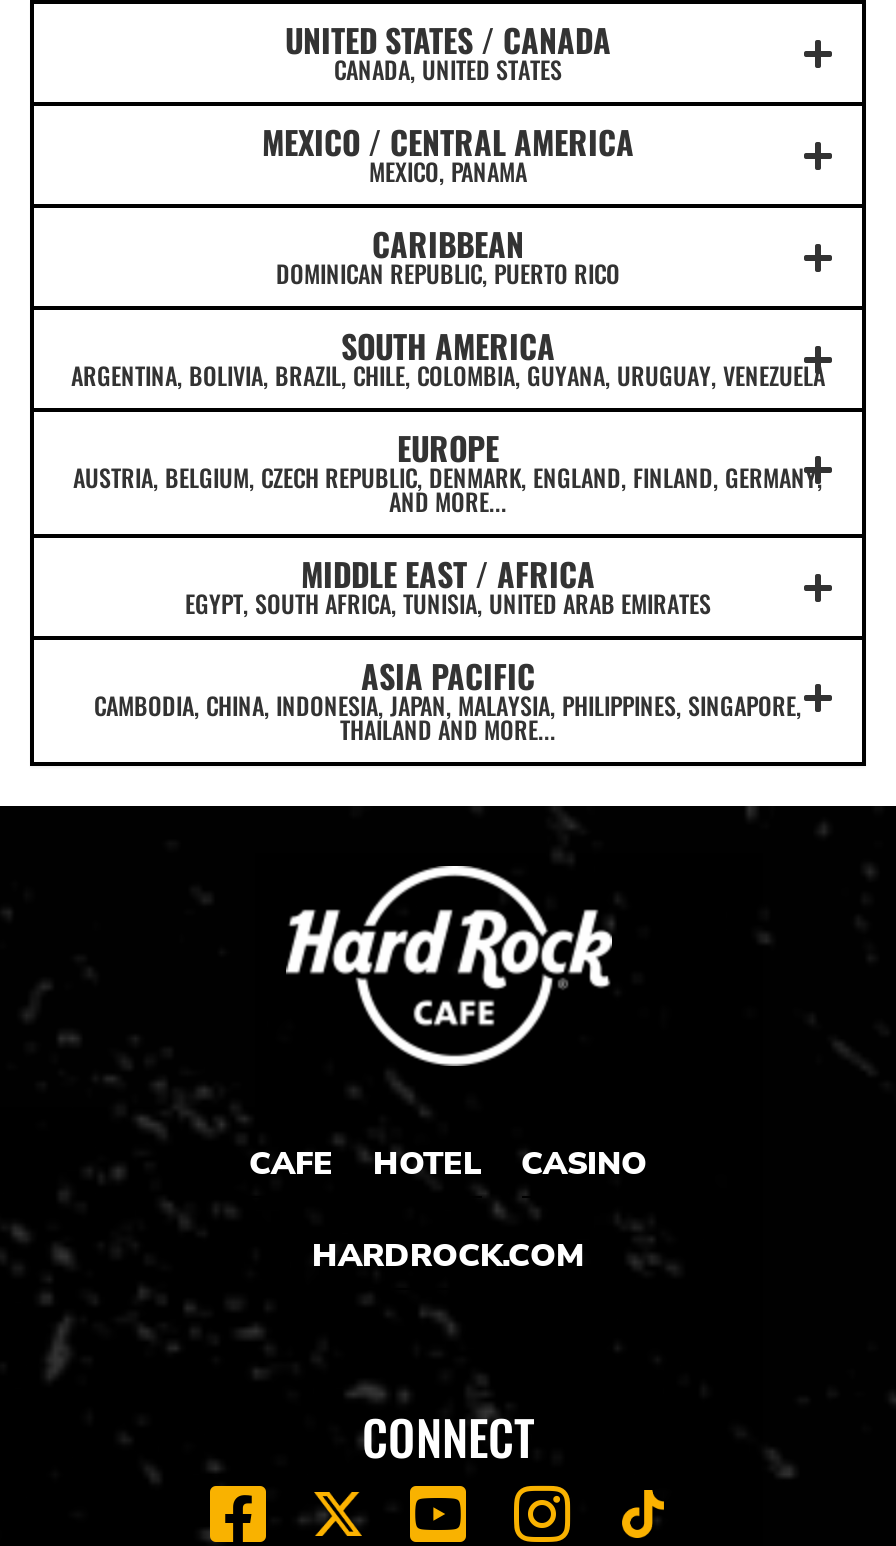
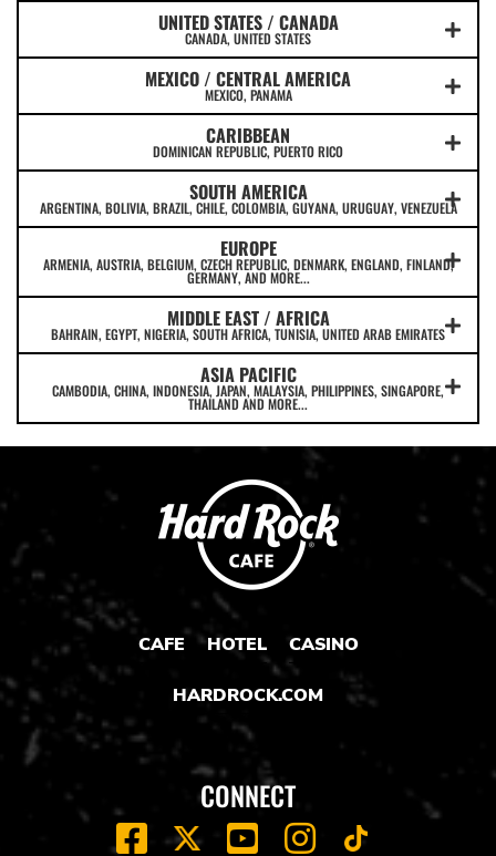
[73,460,823,518] AUSTRIA, BELGIUM, CZECH REPUBLIC, DENMARK, ENGLAND, FINLAND, GERMANY, | AND MORE... -> [43,255,453,287] ARMENIA, AUSTRIA, BELGIUM, CZECH REPUBLIC, DENMARK, ENGLAND, FINLAND, | GERMANY, AND MORE...
[185,586,711,620] EGYPT, SOUTH AFRICA, TUNISIA, UNITED ARAB EMIRATES -> [51,324,445,343] BAHRAIN, EGYPT, NIGERIA, SOUTH AFRICA, TUNISIA, UNITED ARAB EMIRATES

